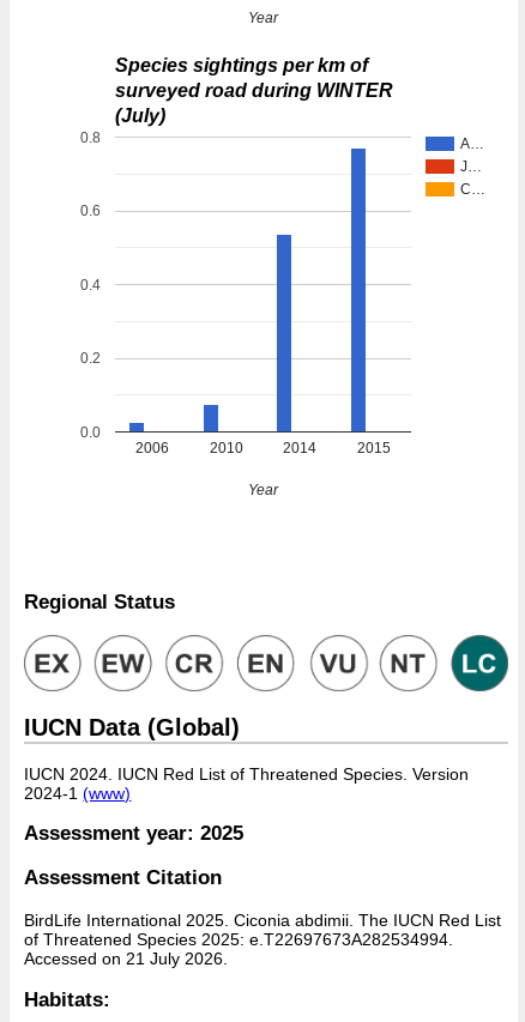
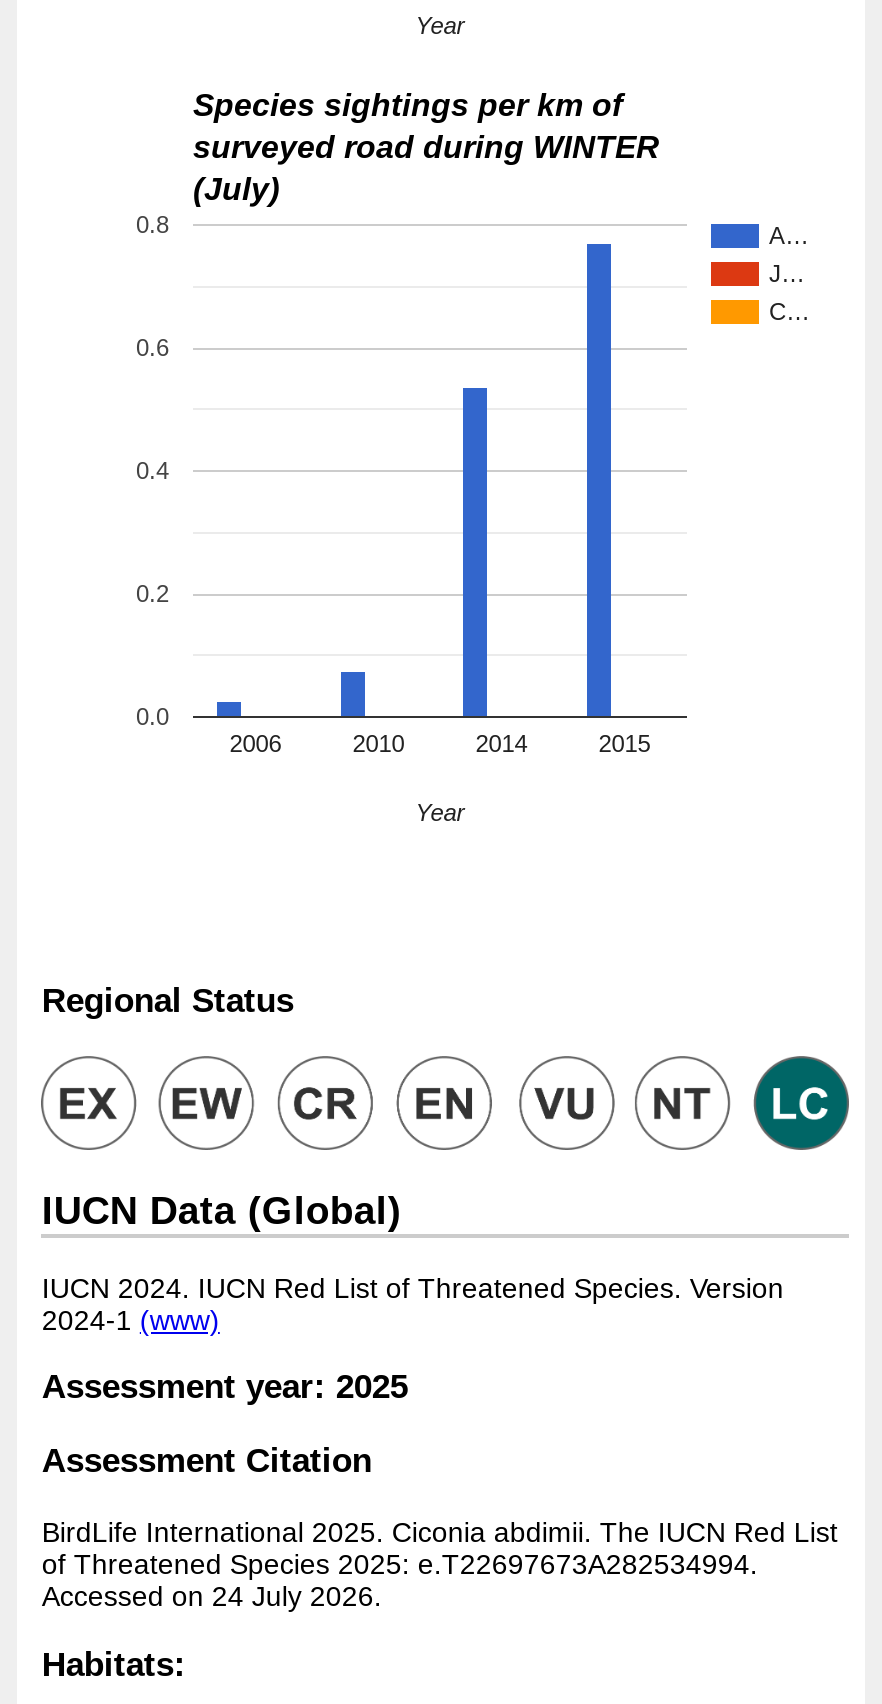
[24,949,228,968] Accessed on 21 July 2026. -> [42,1580,382,1612] Accessed on 24 July 2026.

